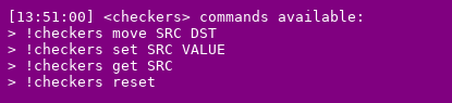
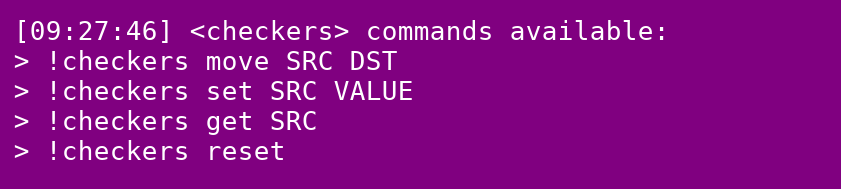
[8,9,365,25] [13:51:00] <checkers> commands available: -> [14,16,670,46] [09:27:46] <checkers> commands available:

